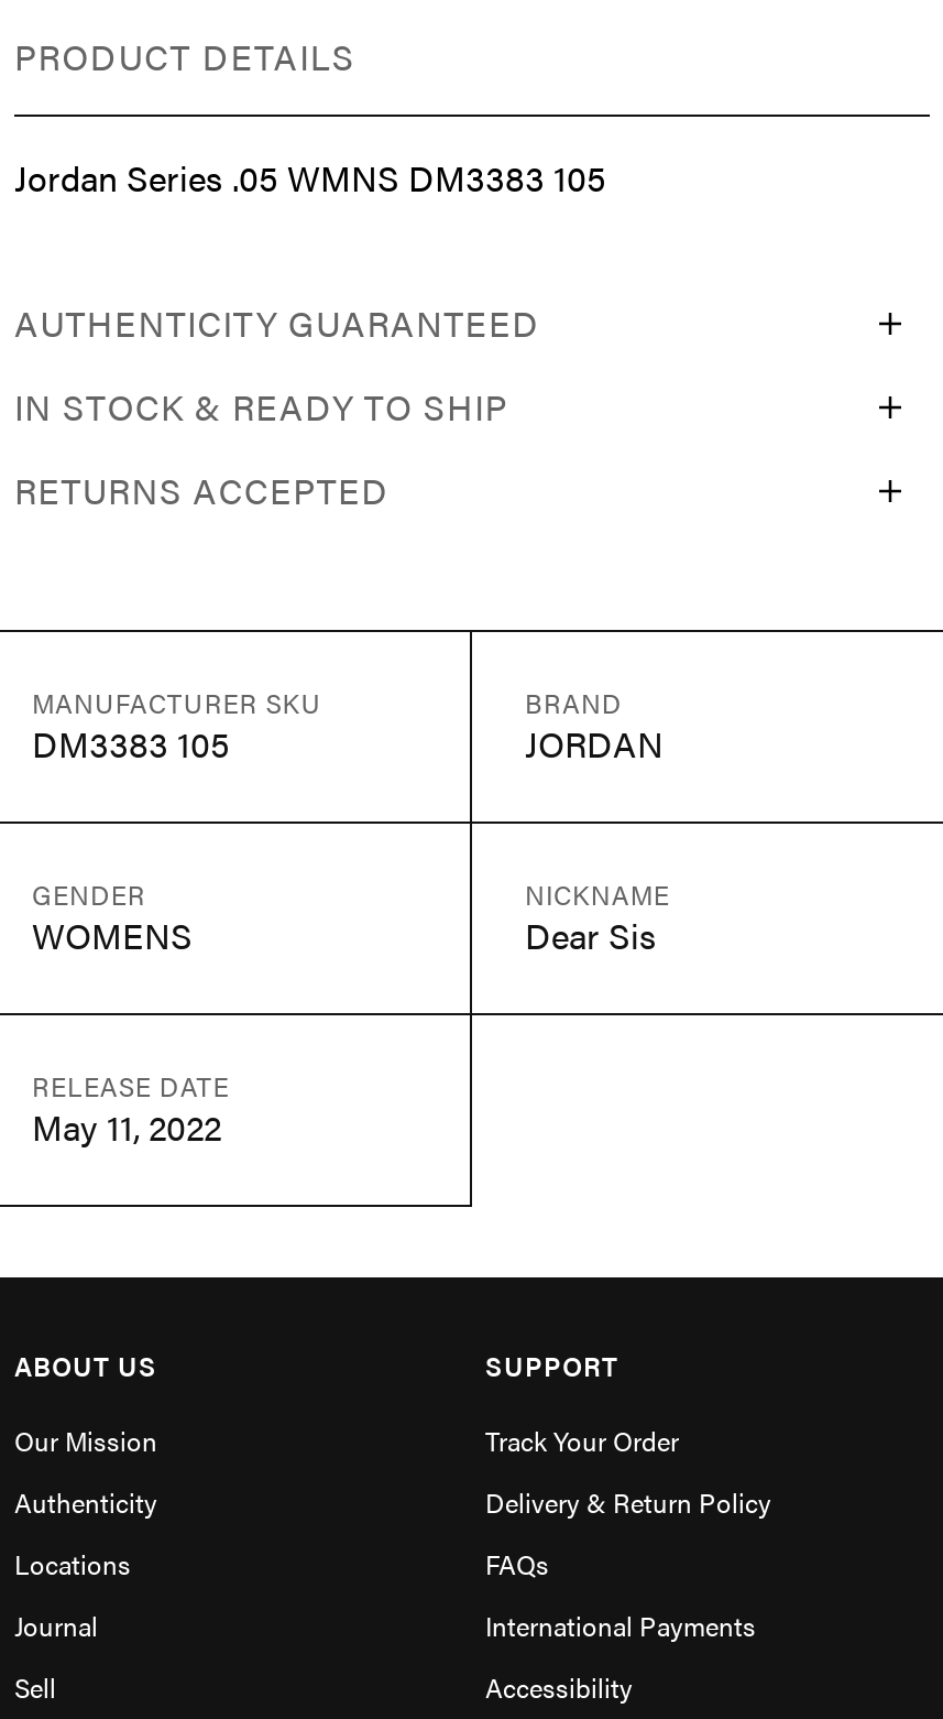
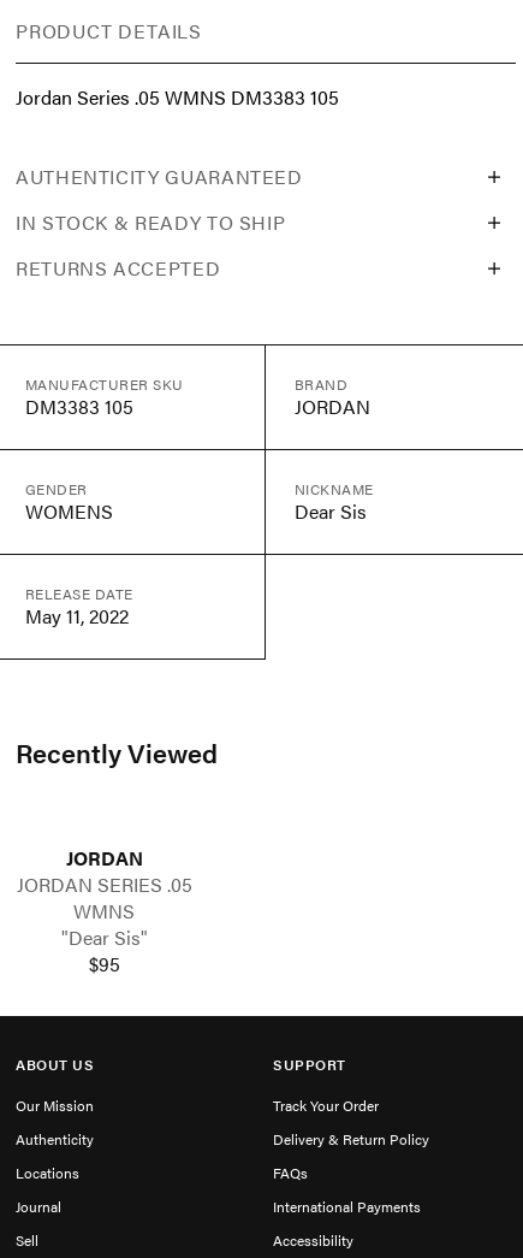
none -> [16,733,218,978] Recently Viewed | JORDAN | JORDAN SERIES .05 | WMNS | "Dear Sis" | $95

